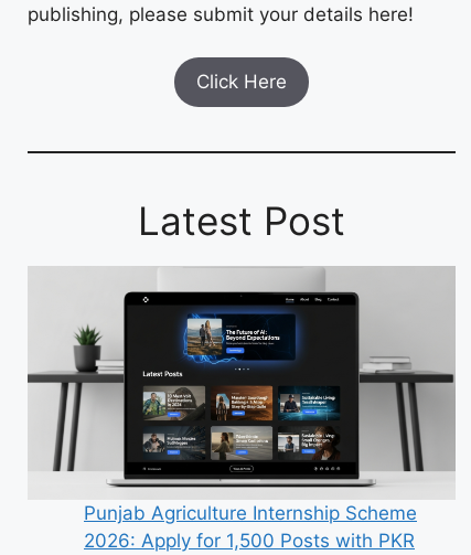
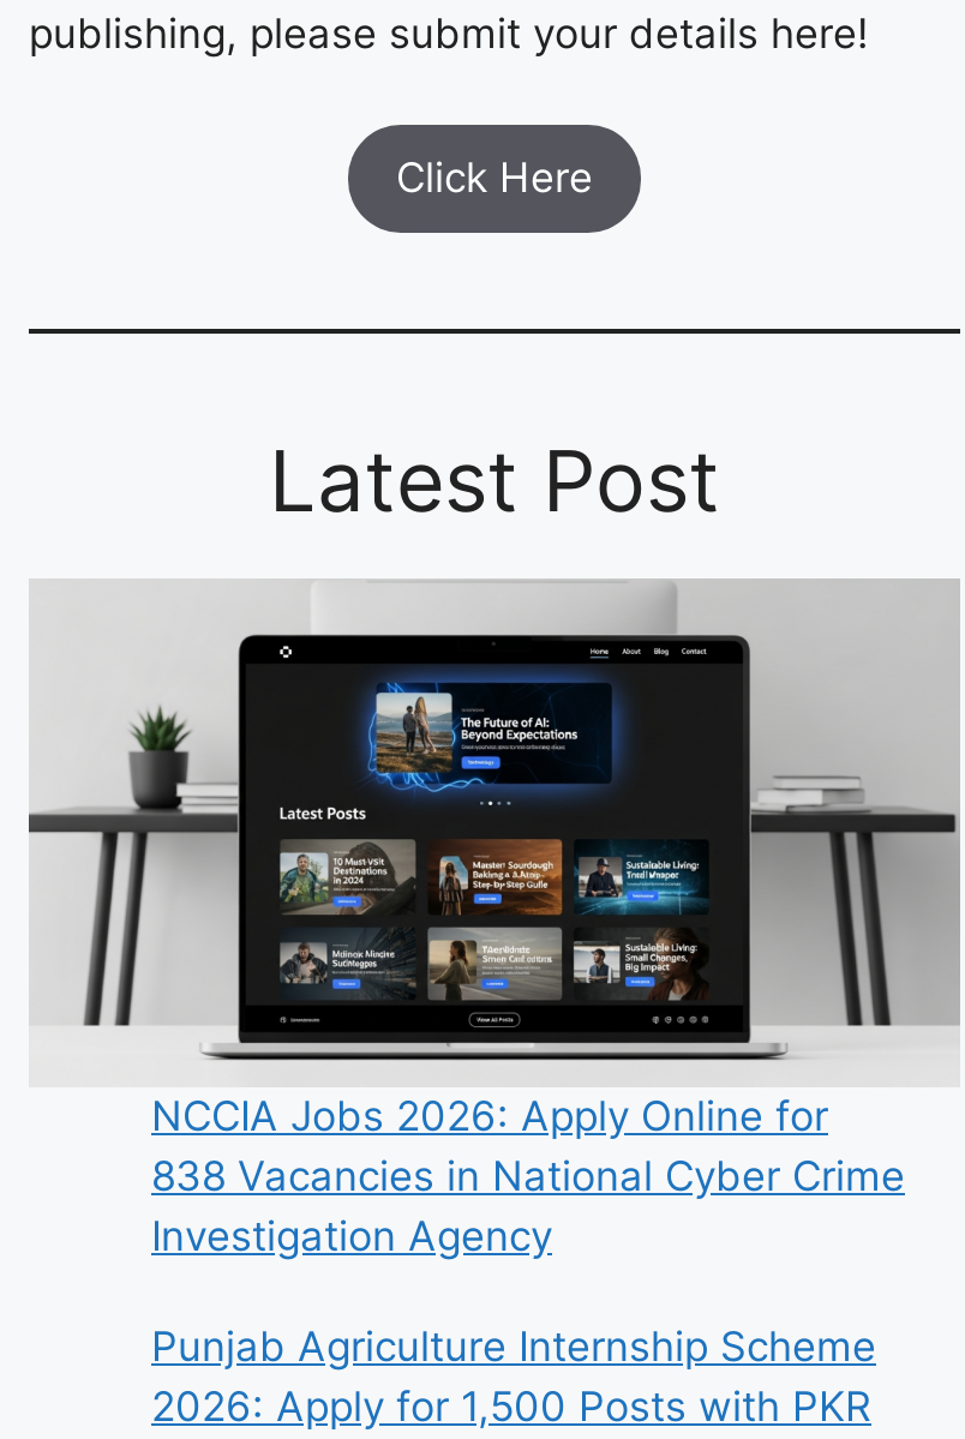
none -> [151,1091,905,1259] NCCIA Jobs 2026: Apply Online for | 838 Vacancies in National Cyber Crime | Investigation Agency

